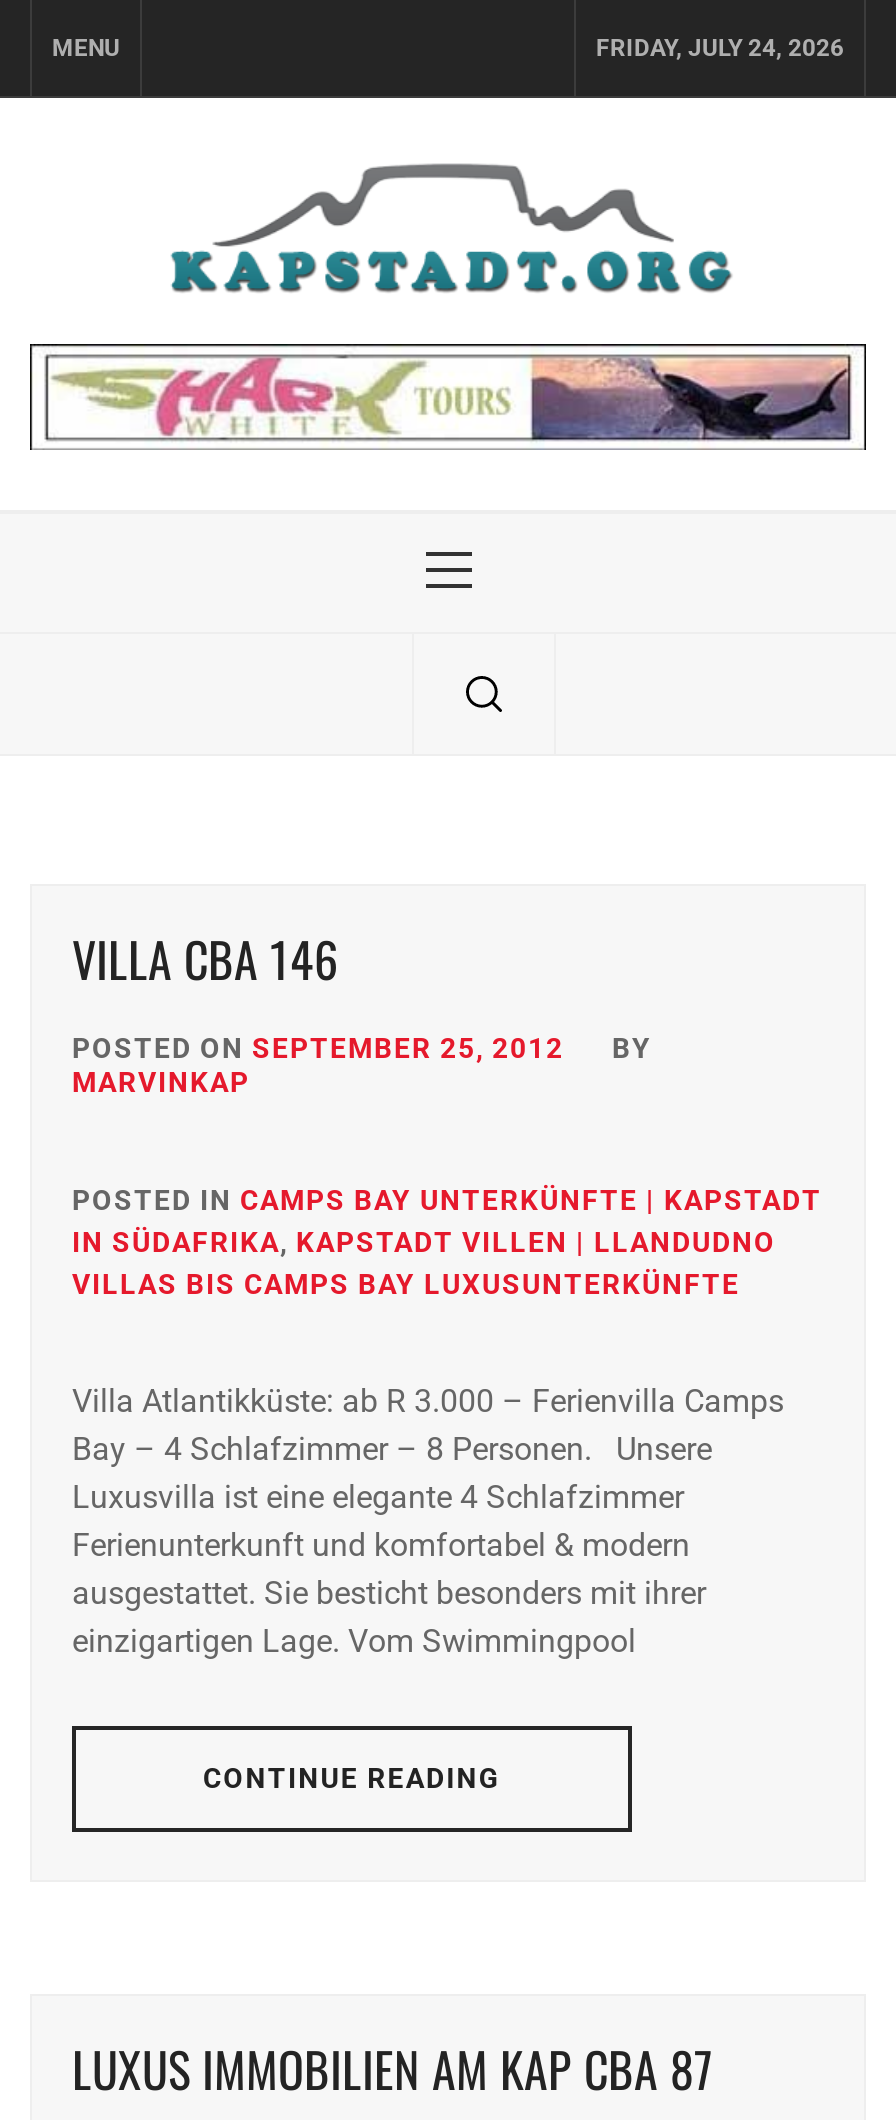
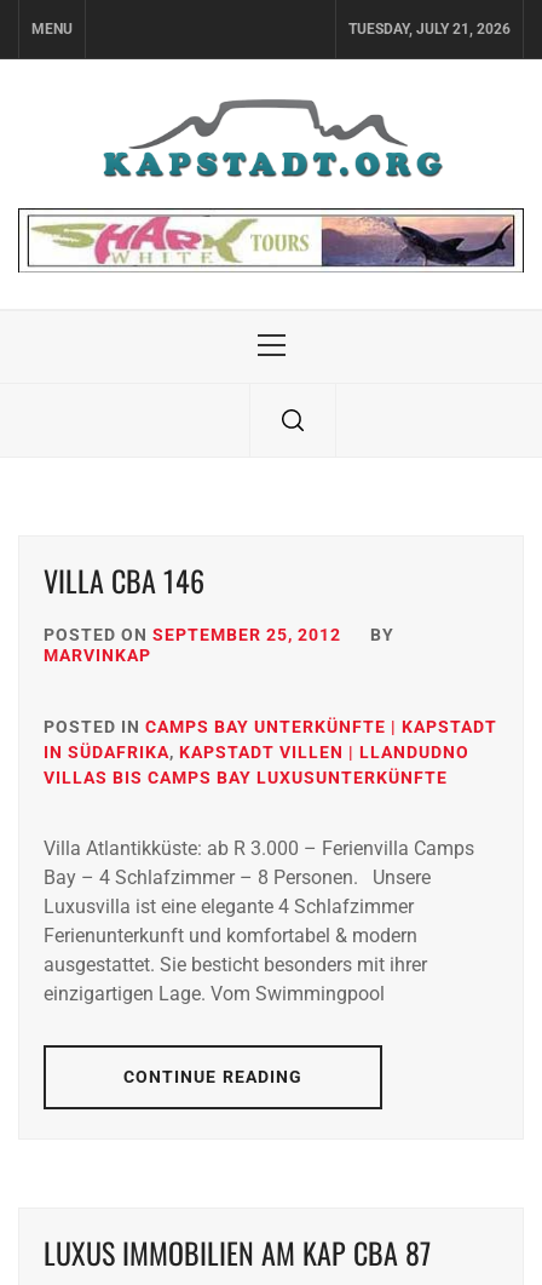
[596,34,844,62] FRIDAY, JULY 24, 2026 -> [348,21,511,38] TUESDAY, JULY 21, 2026

